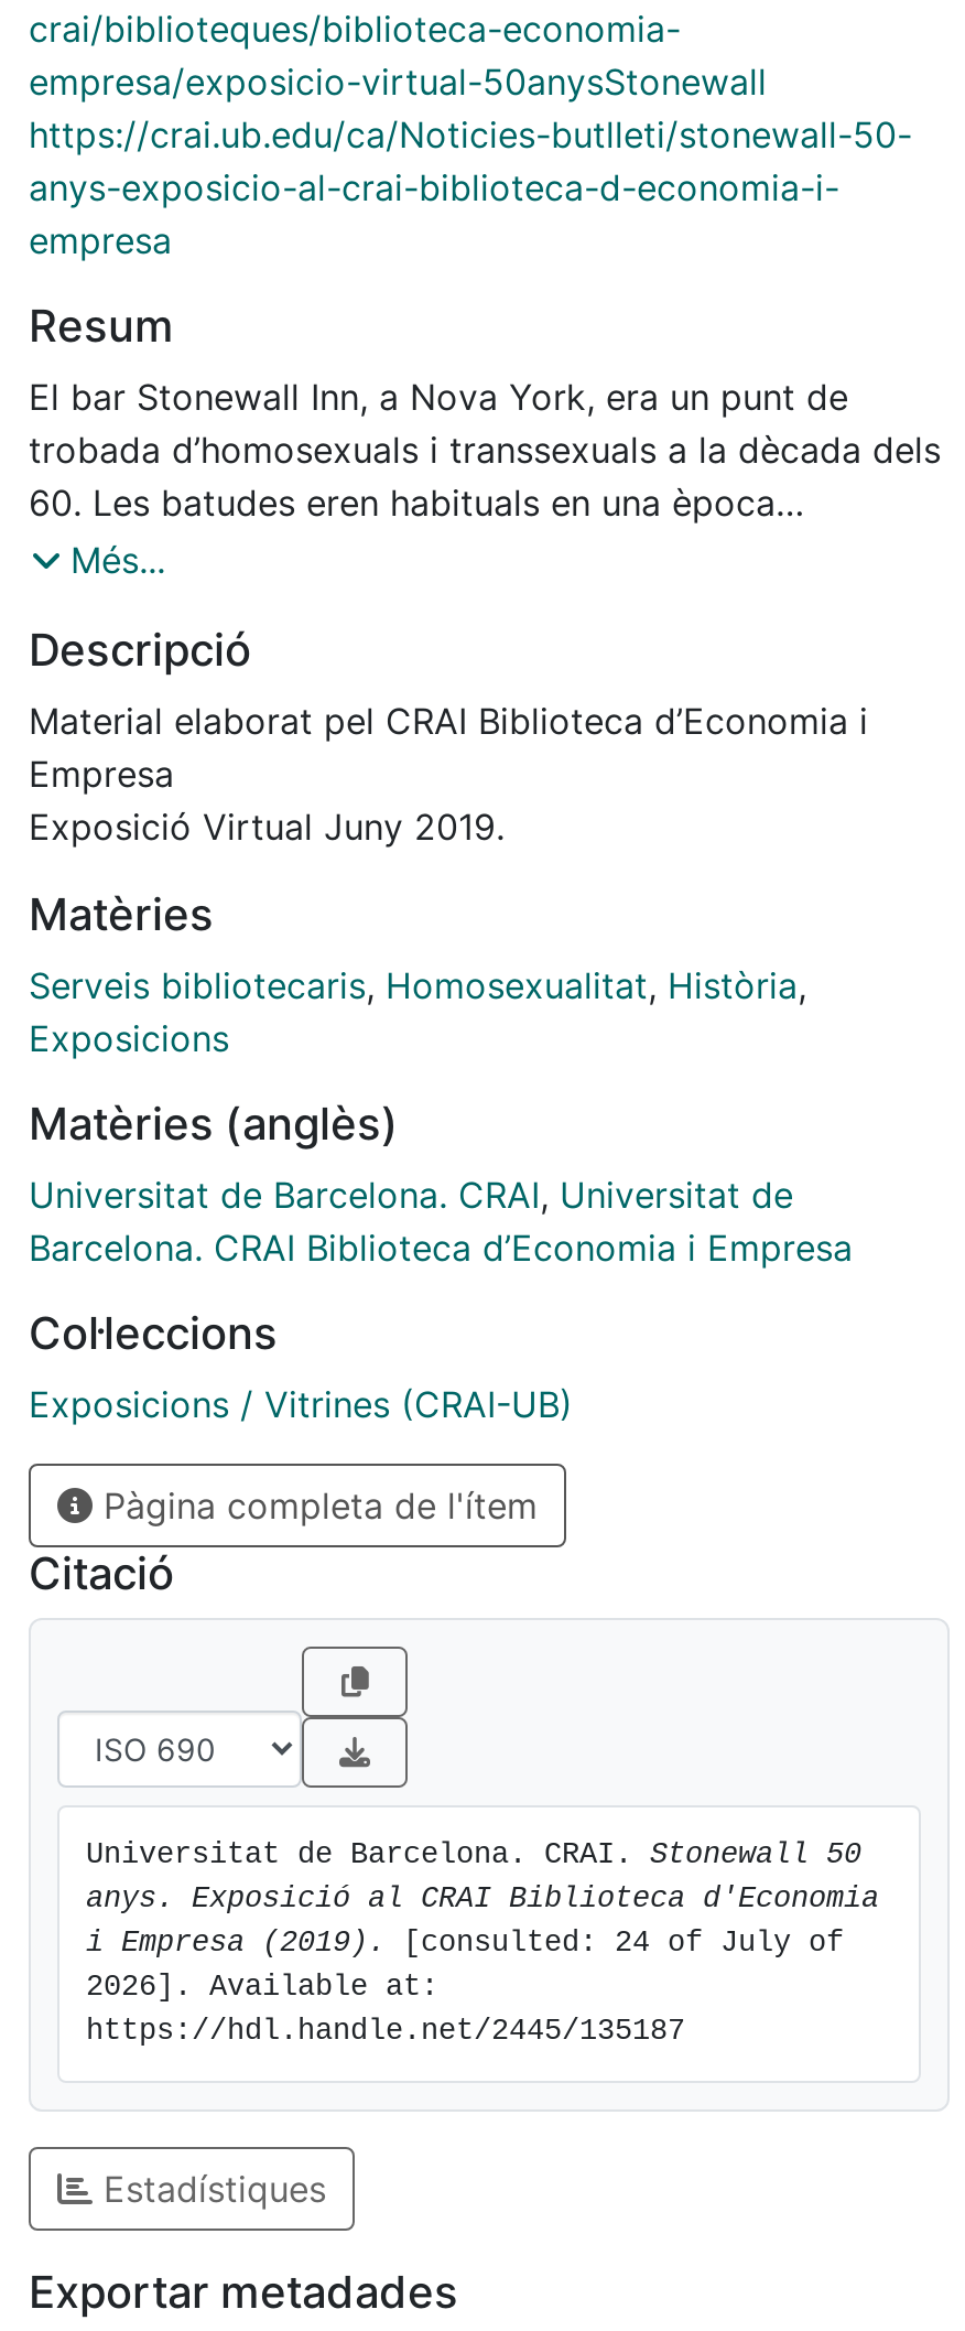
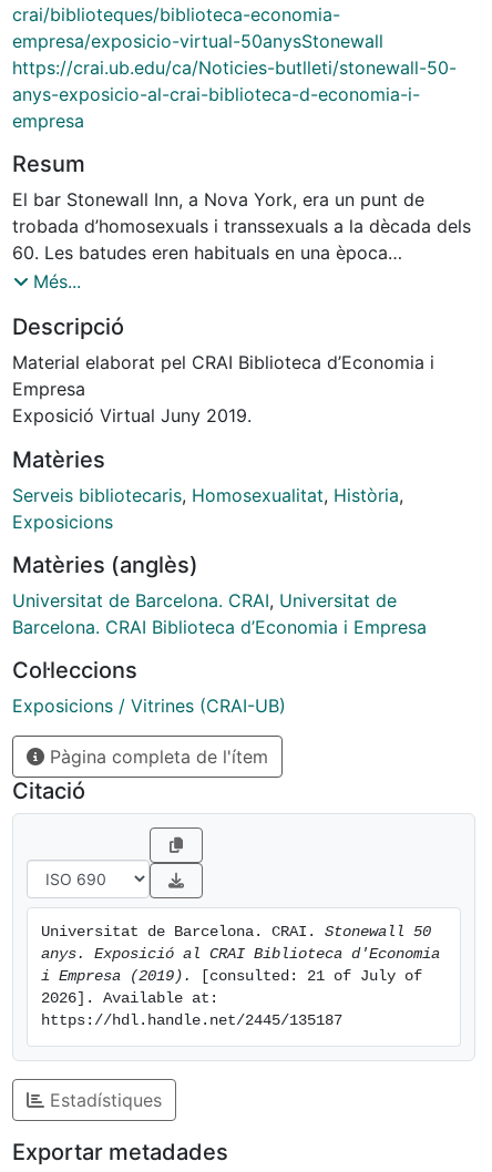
[86,1926,844,1959] i Empresa (2019). [consulted: 24 of July of -> [41,968,422,985] i Empresa (2019). [consulted: 21 of July of

